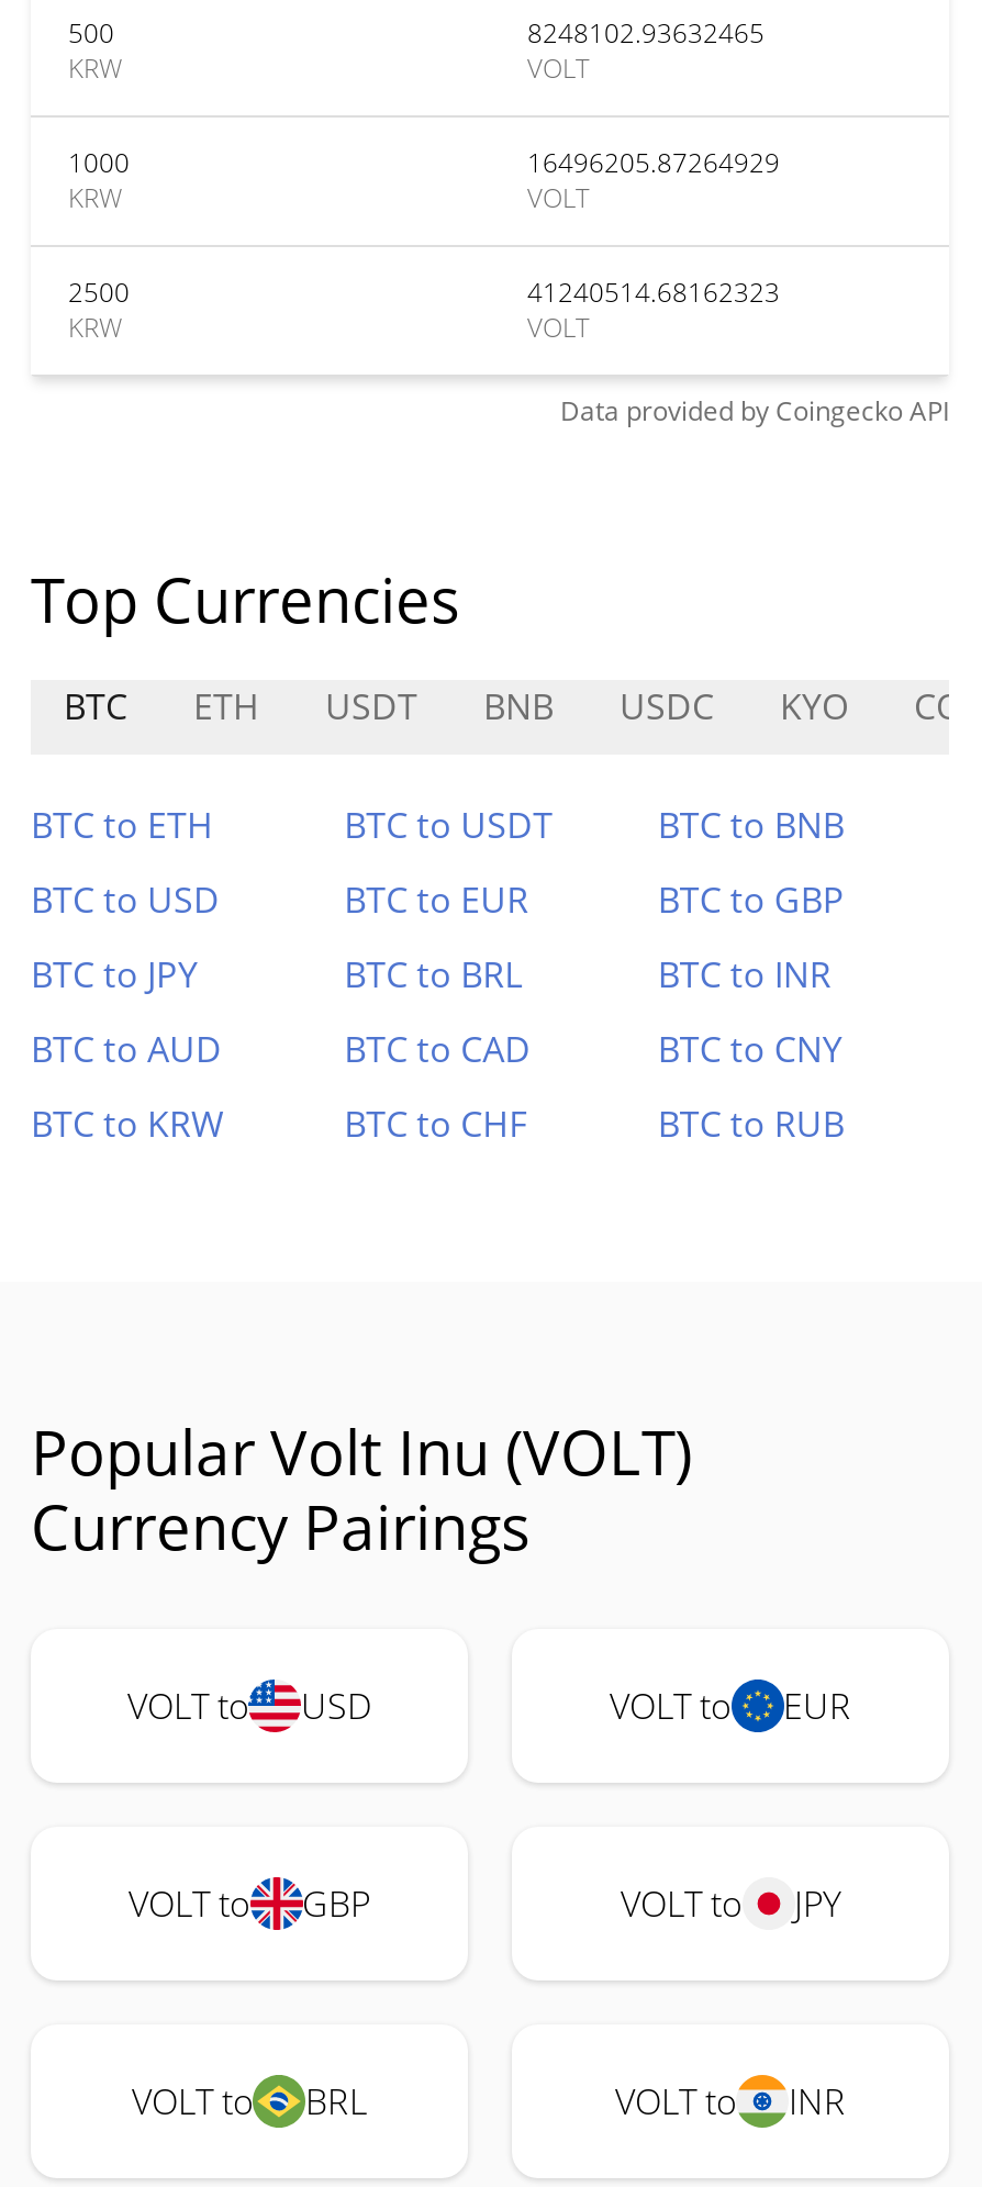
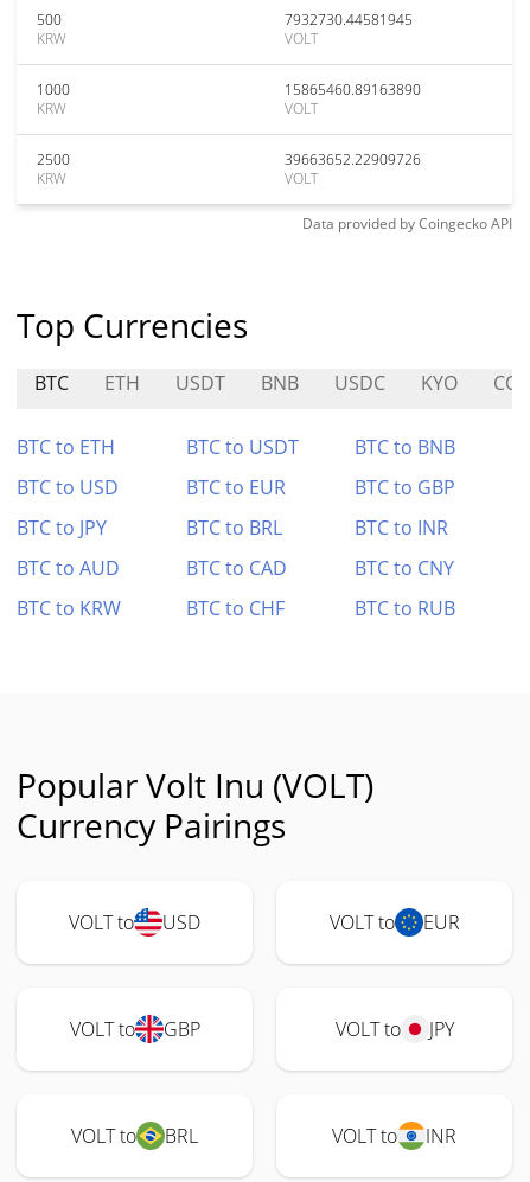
[527,14,765,52] 8248102.93632465 -> [285,9,413,30] 7932730.44581945
[527,144,780,181] 16496205.87264929 -> [285,79,421,100] 15865460.89163890
[527,274,780,311] 41240514.68162323 -> [285,149,421,170] 39663652.22909726

